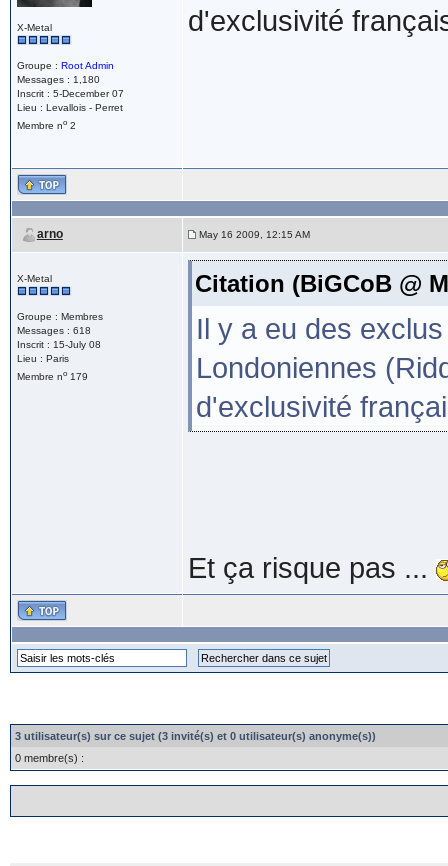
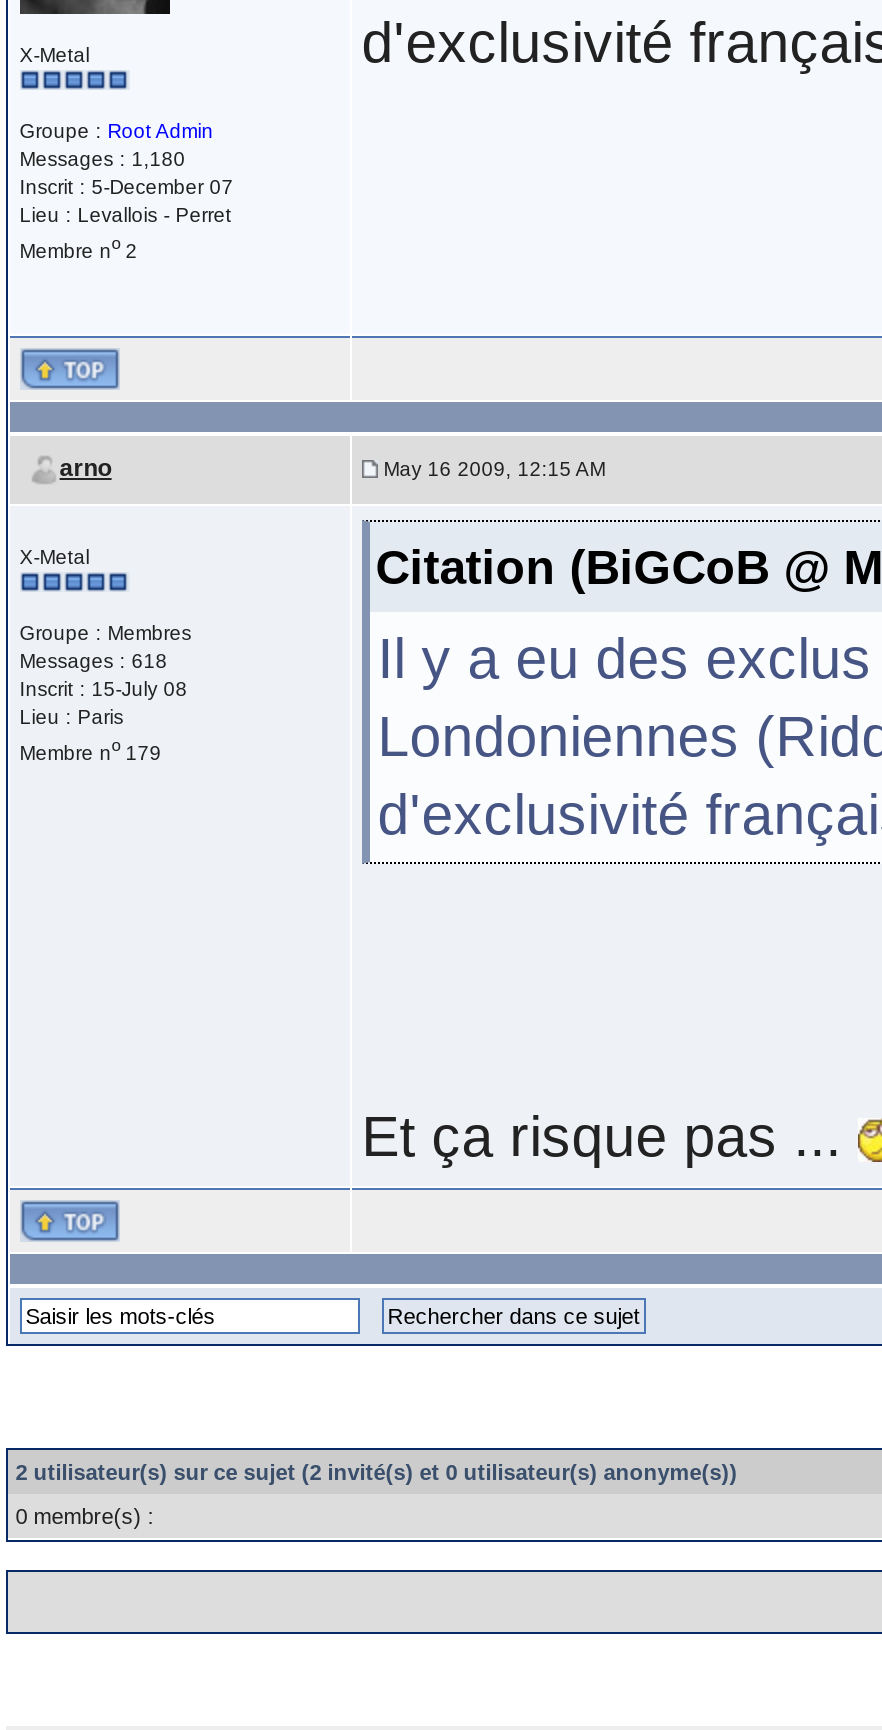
[15,730,376,742] 3 utilisateur(s) sur ce sujet (3 invité(s) et 0 utilisateur(s) anonyme(s)) -> [16,1460,738,1484] 2 utilisateur(s) sur ce sujet (2 invité(s) et 0 utilisateur(s) anonyme(s))

